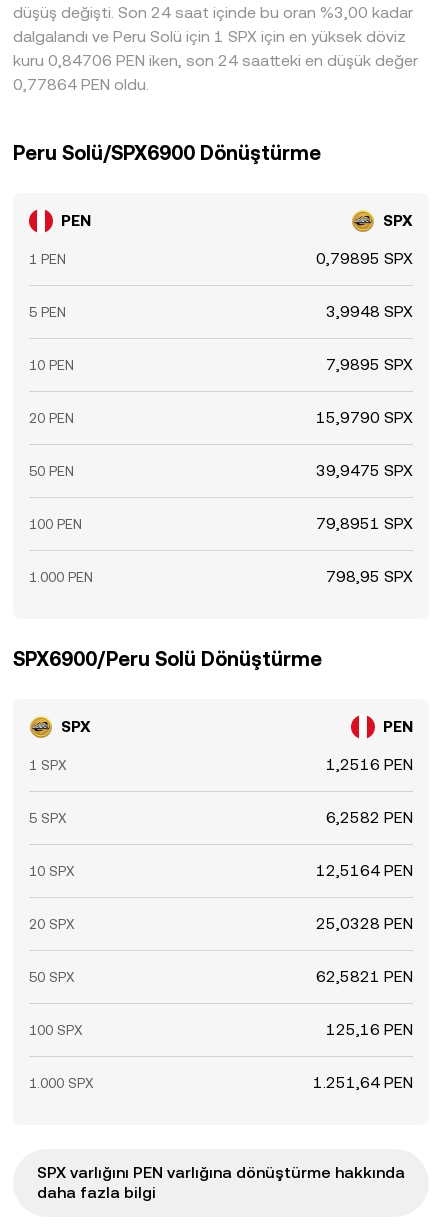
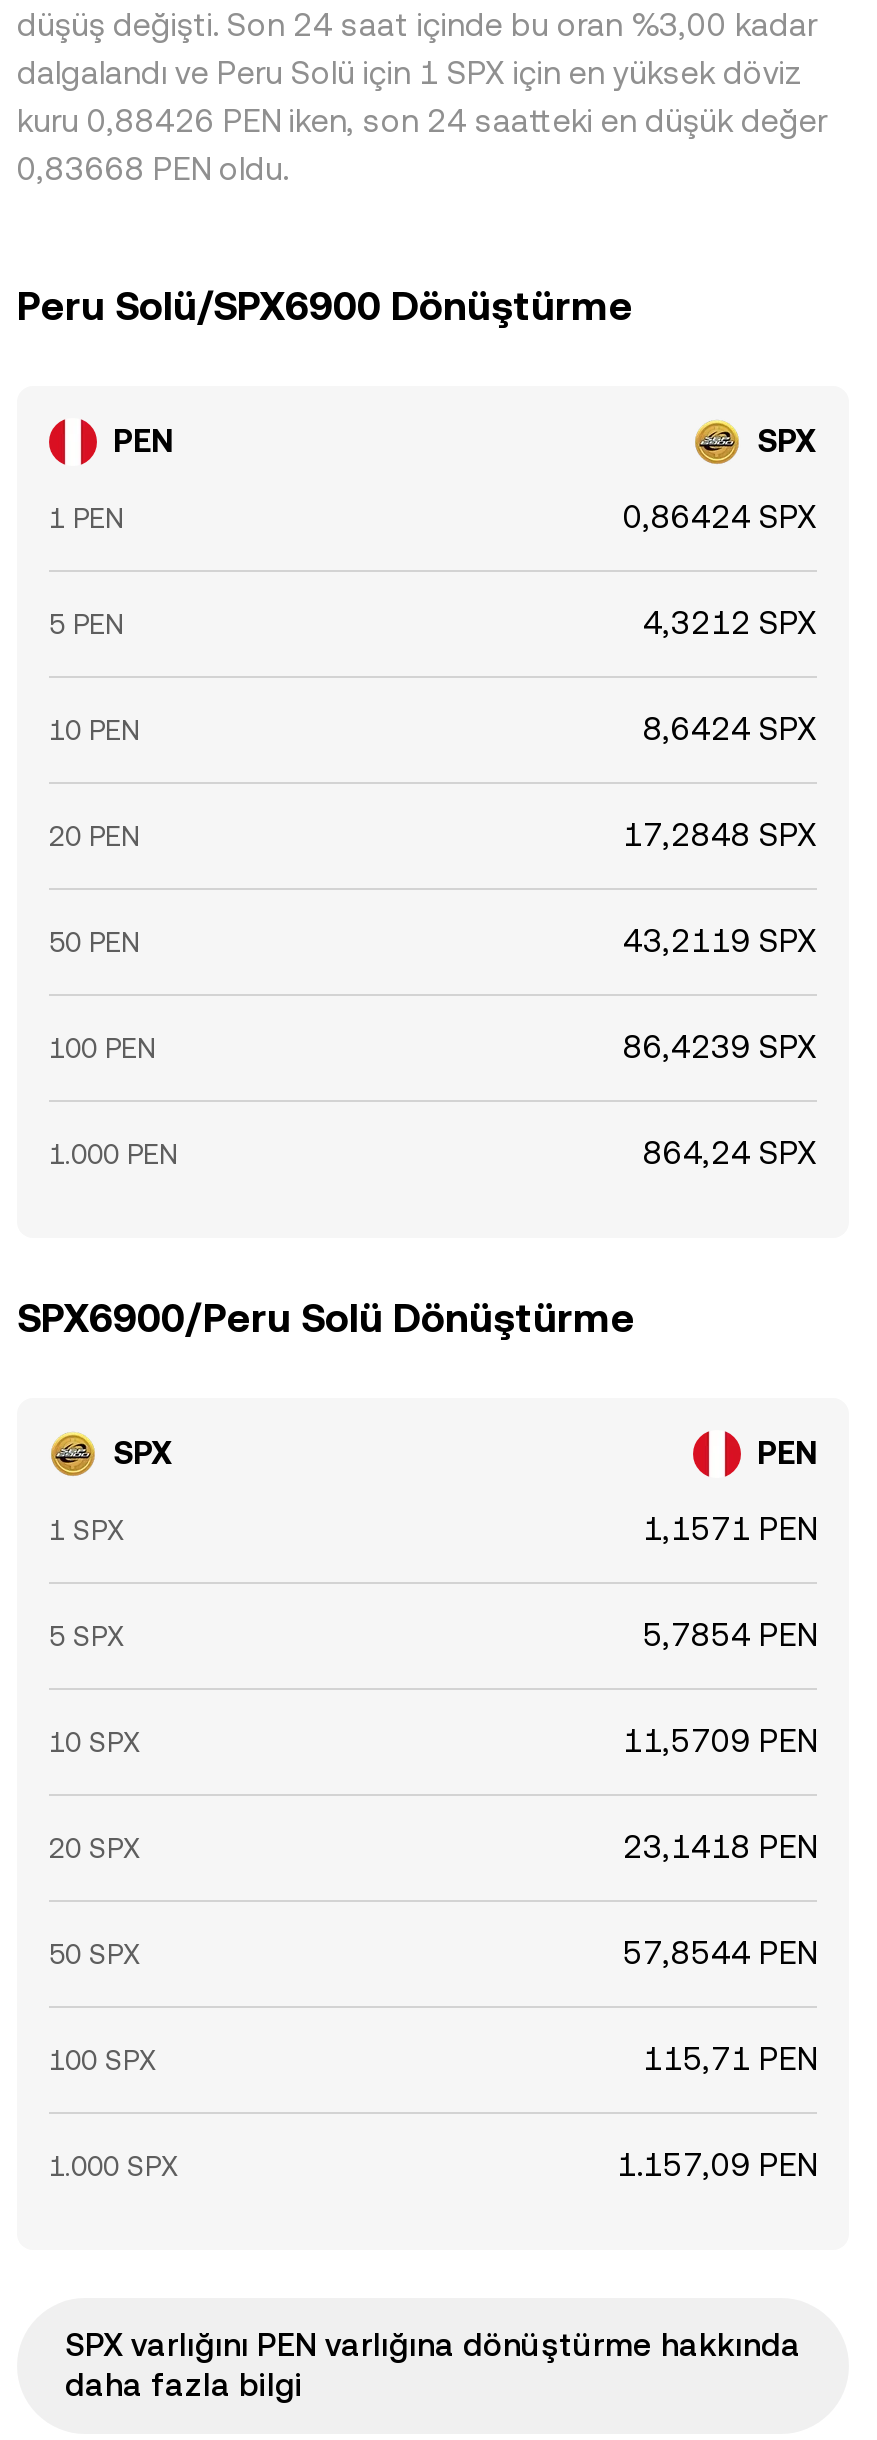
[13,51,418,70] kuru 0,84706 PEN iken, son 24 saatteki en düşük değer -> [17,102,827,140] kuru 0,88426 PEN iken, son 24 saatteki en düşük değer
[13,75,149,94] 0,77864 PEN oldu. -> [17,150,289,188] 0,83668 PEN oldu.
[316,249,413,268] 0,79895 SPX -> [623,498,817,536] 0,86424 SPX
[326,302,413,321] 3,9948 SPX -> [643,604,817,642] 4,3212 SPX
[326,355,413,374] 7,9895 SPX -> [643,710,817,748] 8,6424 SPX
[316,408,413,427] 15,9790 SPX -> [623,816,817,854] 17,2848 SPX
[316,461,413,480] 39,9475 SPX -> [623,922,817,960] 43,2119 SPX
[316,514,413,533] 79,8951 SPX -> [623,1028,817,1066] 86,4239 SPX
[326,567,413,586] 798,95 SPX -> [643,1134,817,1172] 864,24 SPX
[326,755,413,774] 1,2516 PEN -> [643,1510,817,1548] 1,1571 PEN
[326,808,413,827] 6,2582 PEN -> [643,1616,817,1654] 5,7854 PEN
[316,861,413,880] 12,5164 PEN -> [623,1722,817,1760] 11,5709 PEN
[316,914,413,933] 25,0328 PEN -> [623,1828,817,1866] 23,1418 PEN
[316,967,413,986] 62,5821 PEN -> [623,1934,817,1972] 57,8544 PEN
[326,1020,413,1039] 125,16 PEN -> [643,2040,817,2078] 115,71 PEN
[313,1073,413,1092] 1.251,64 PEN -> [617,2146,817,2184] 1.157,09 PEN

